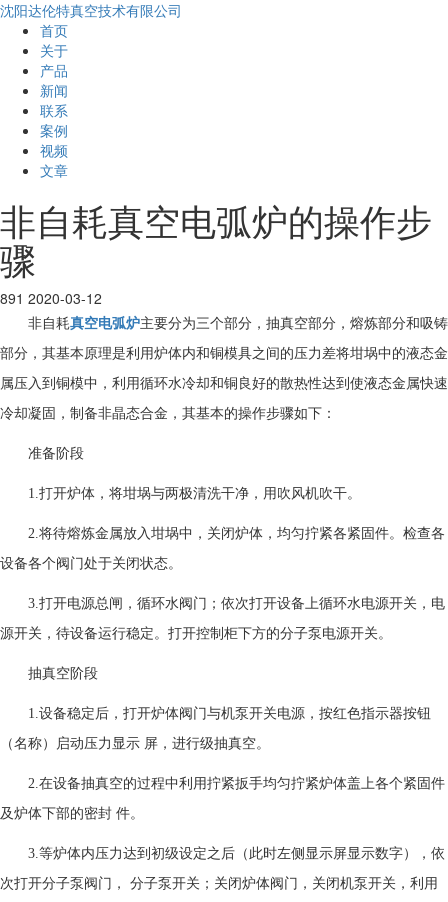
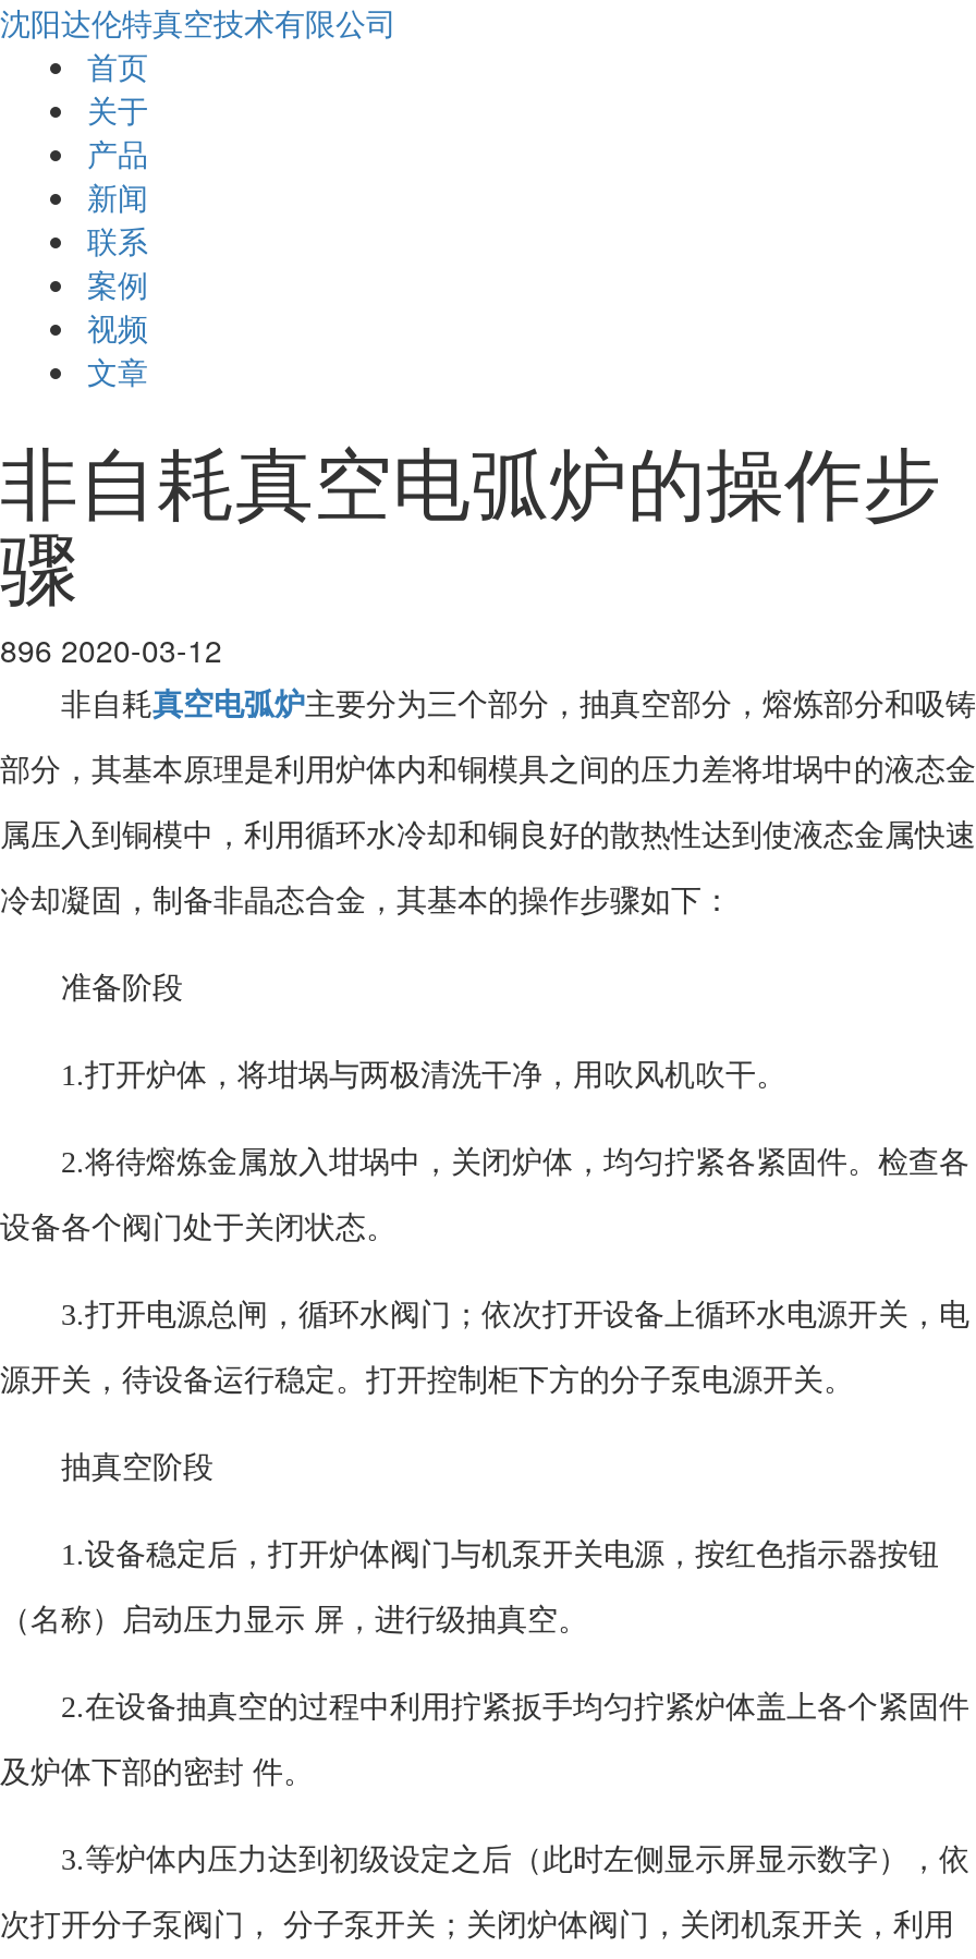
[0,288,102,308] 891 2020-03-12 -> [0,628,222,671] 896 2020-03-12

